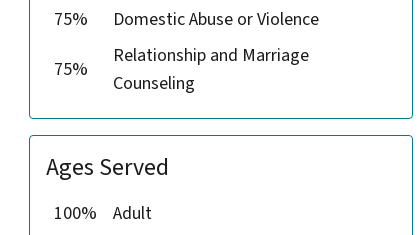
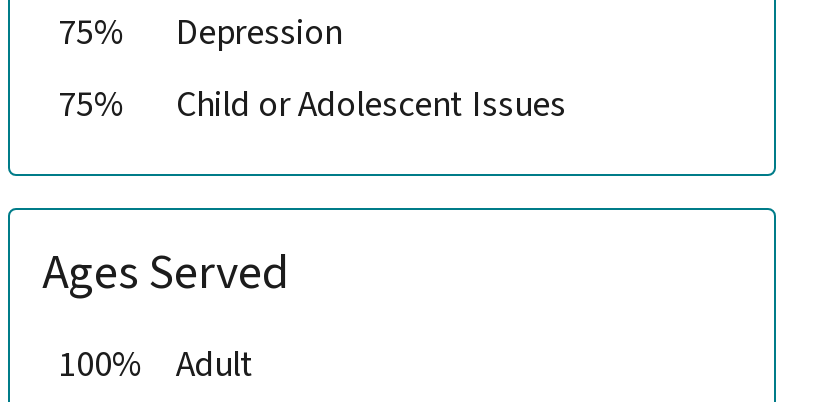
[113,7,319,32] Domestic Abuse or Violence -> [176,9,342,59] Depression
[113,43,309,96] Relationship and Marriage | Counseling -> [176,81,566,131] Child or Adolescent Issues

